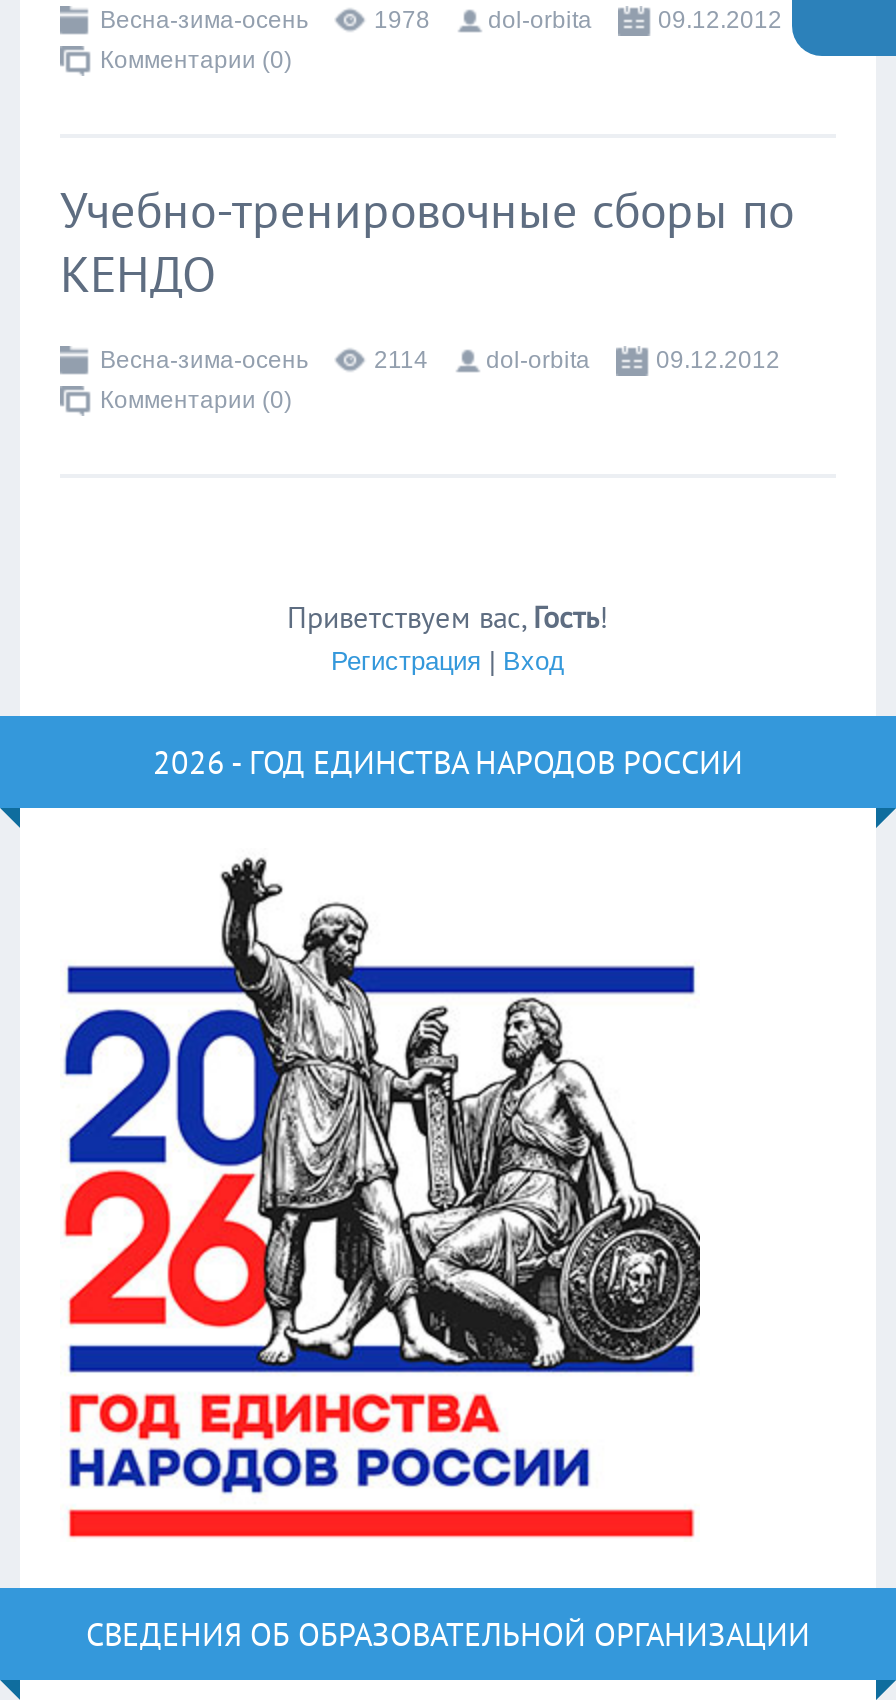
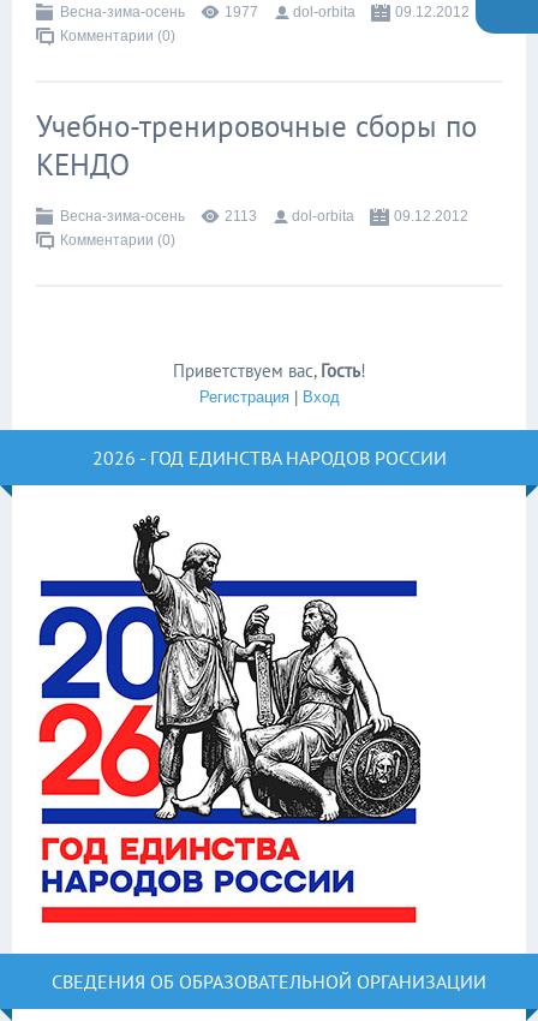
[374,6,430,34] 1978 -> [225,4,258,20] 1977
[374,346,428,374] 2114 -> [225,208,257,225] 2113

